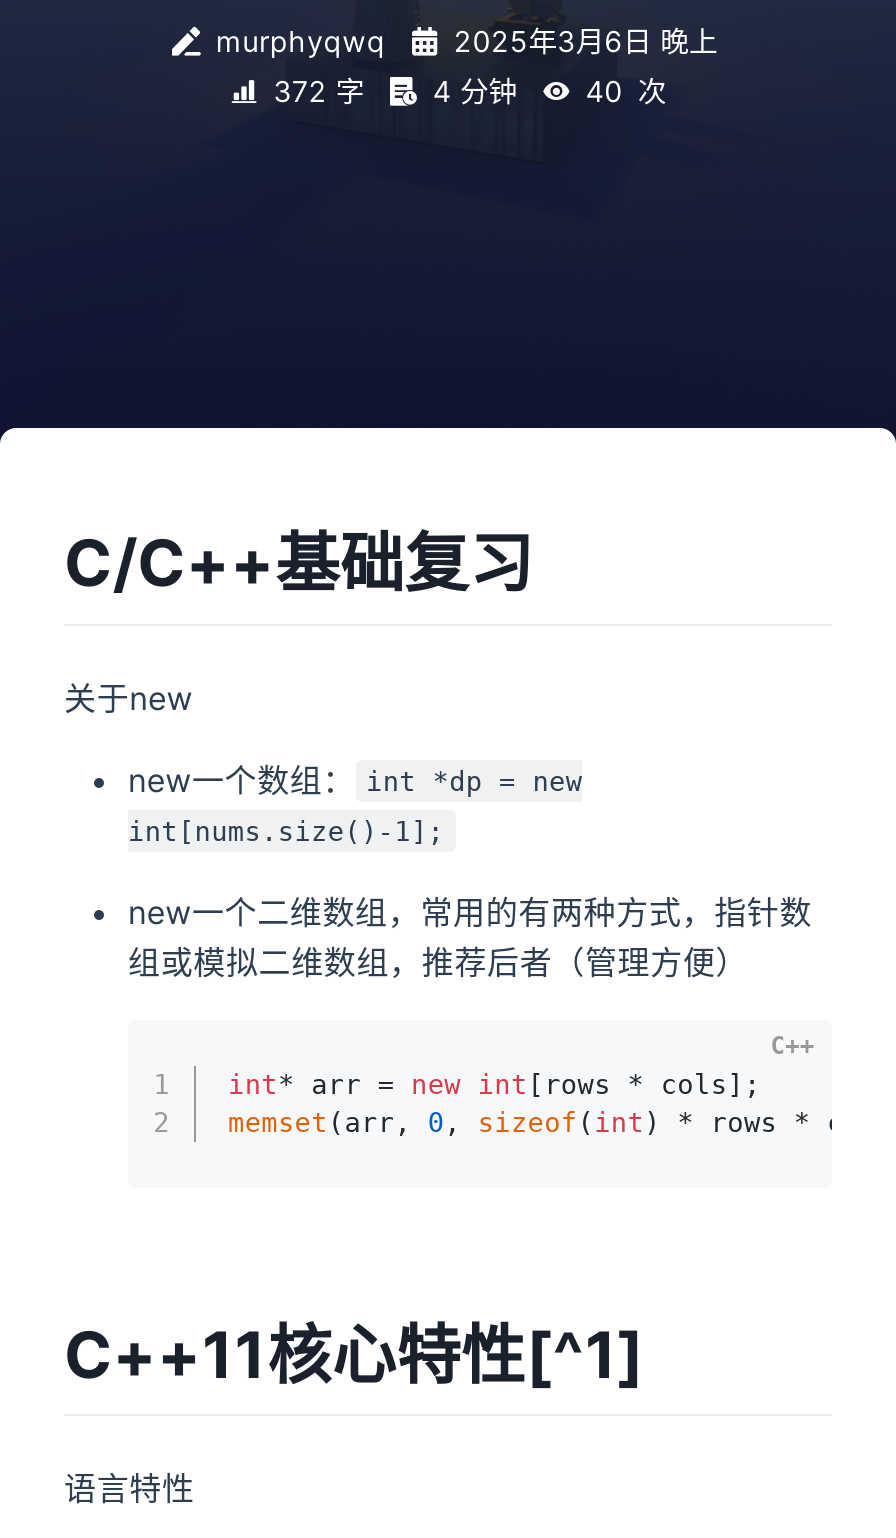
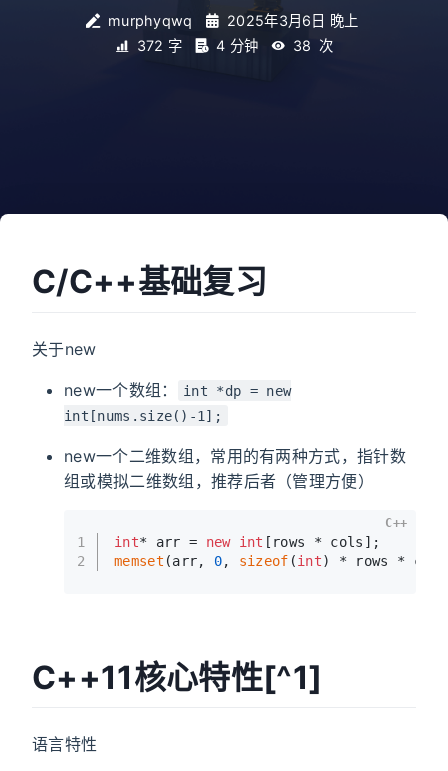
[264,74,666,108] 372 字 4 分钟 40 次 -> [132,37,333,54] 372 字 4 分钟 38 次

